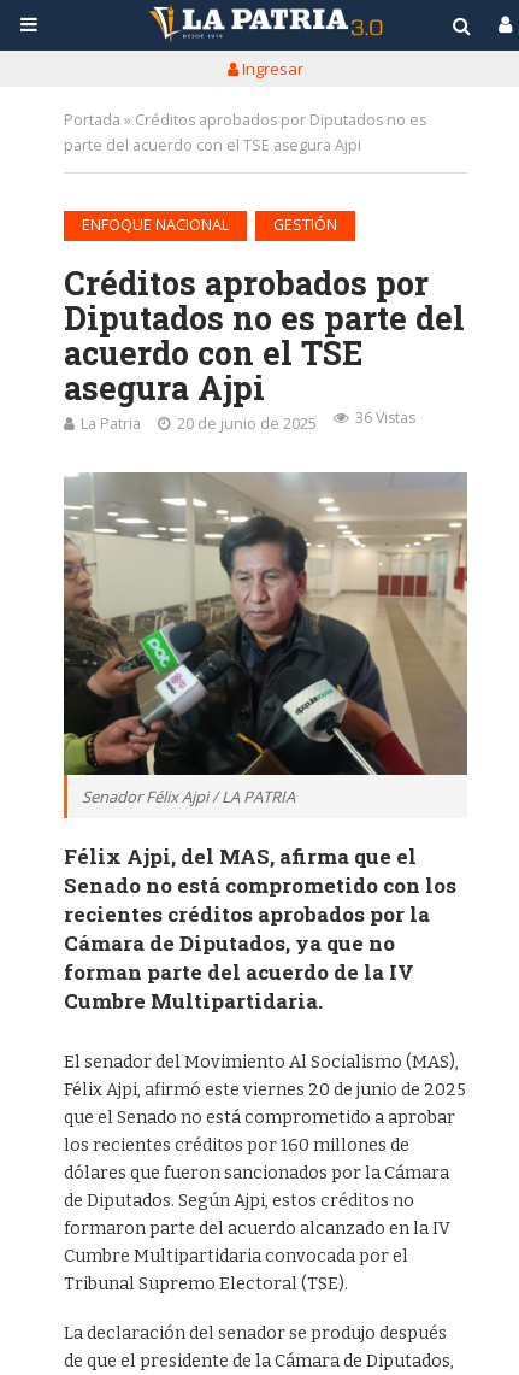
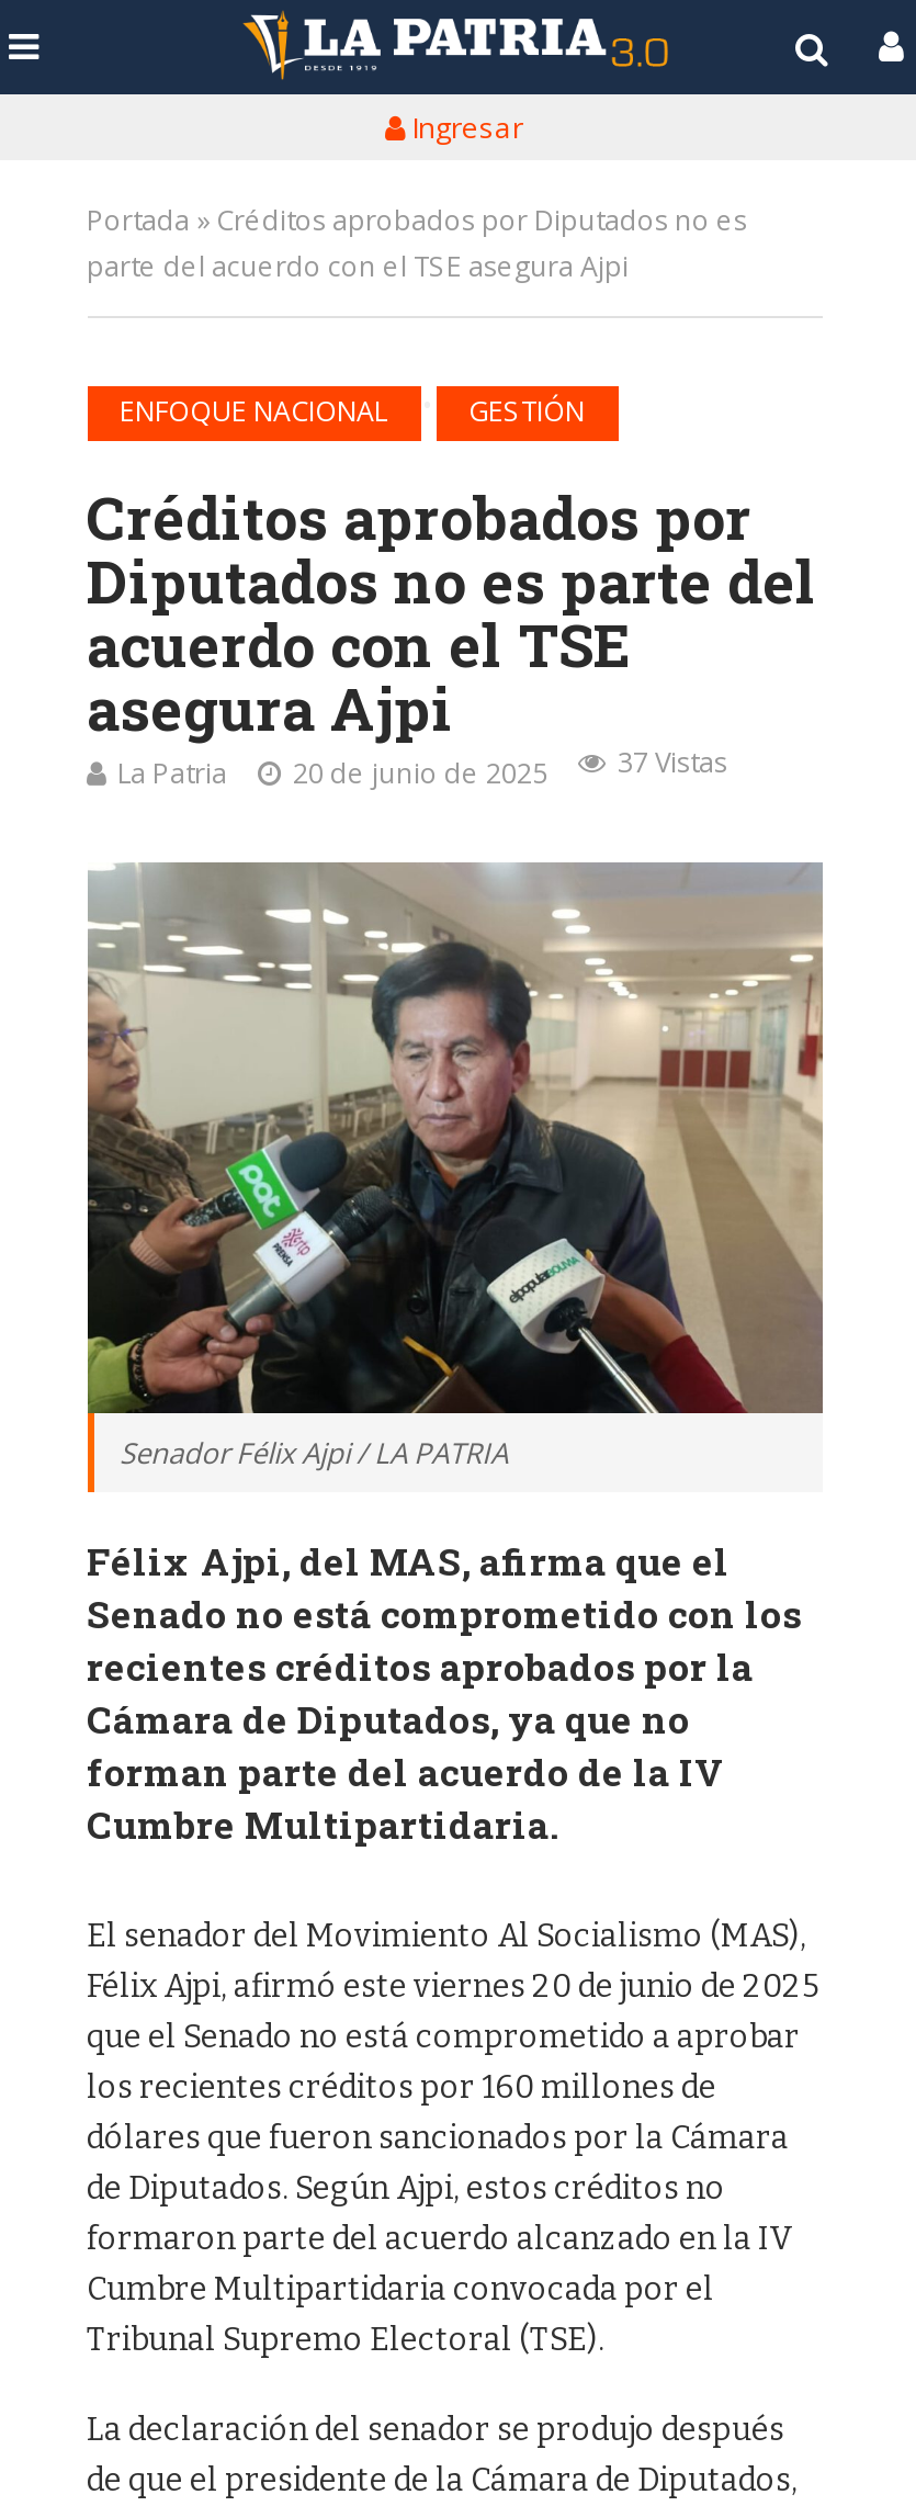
[80,407,415,434] La Patria 20 de junio de 2025 36 Vistas -> [117,744,727,792] La Patria 20 de junio de 2025 37 Vistas

